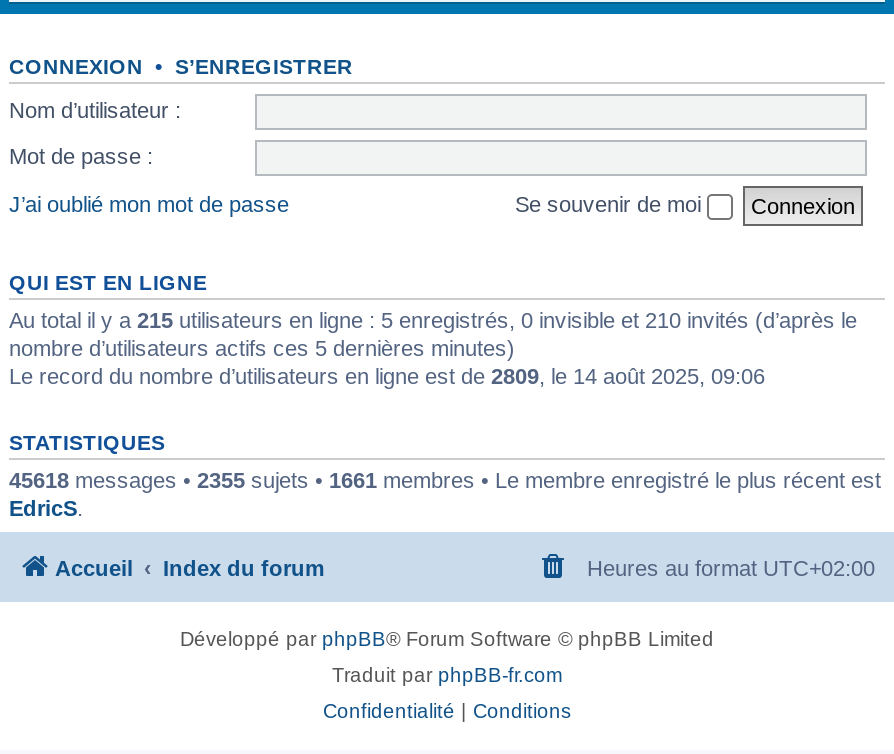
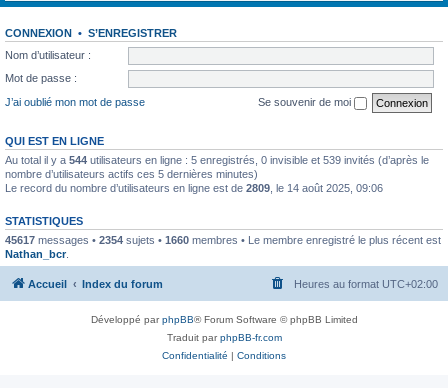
[9,307,857,331] Au total il y a 215 utilisateurs en ligne : 5 enregistrés, 0 invisible et 210 invités (d’après le -> [5,153,429,165] Au total il y a 544 utilisateurs en ligne : 5 enregistrés, 0 invisible et 539 invités (d’après le
[9,467,881,519] 45618 messages • 2355 sujets • 1661 membres • Le membre enregistré le plus récent est | EdricS. -> [5,233,441,259] 45617 messages • 2354 sujets • 1660 membres • Le membre enregistré le plus récent est | Nathan_bcr.

